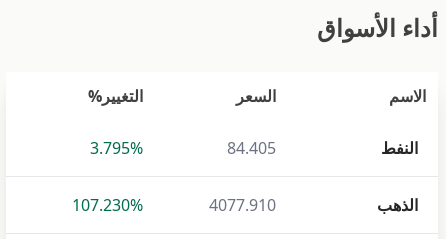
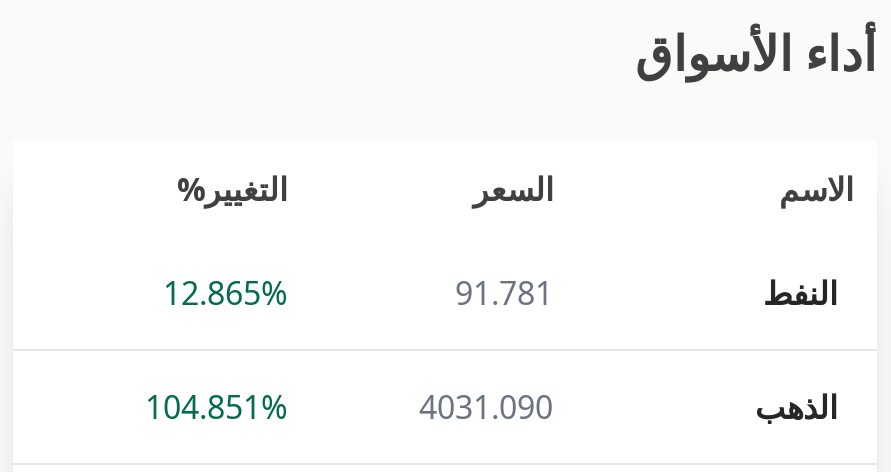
[90,137,143,159] 3.795% -> [163,270,287,314] 12.865%
[227,137,276,159] 84.405 -> [455,270,553,314] 91.781
[72,194,143,216] 107.230% -> [145,384,287,428] 104.851%
[209,194,276,216] 4077.910 -> [419,384,553,428] 4031.090

